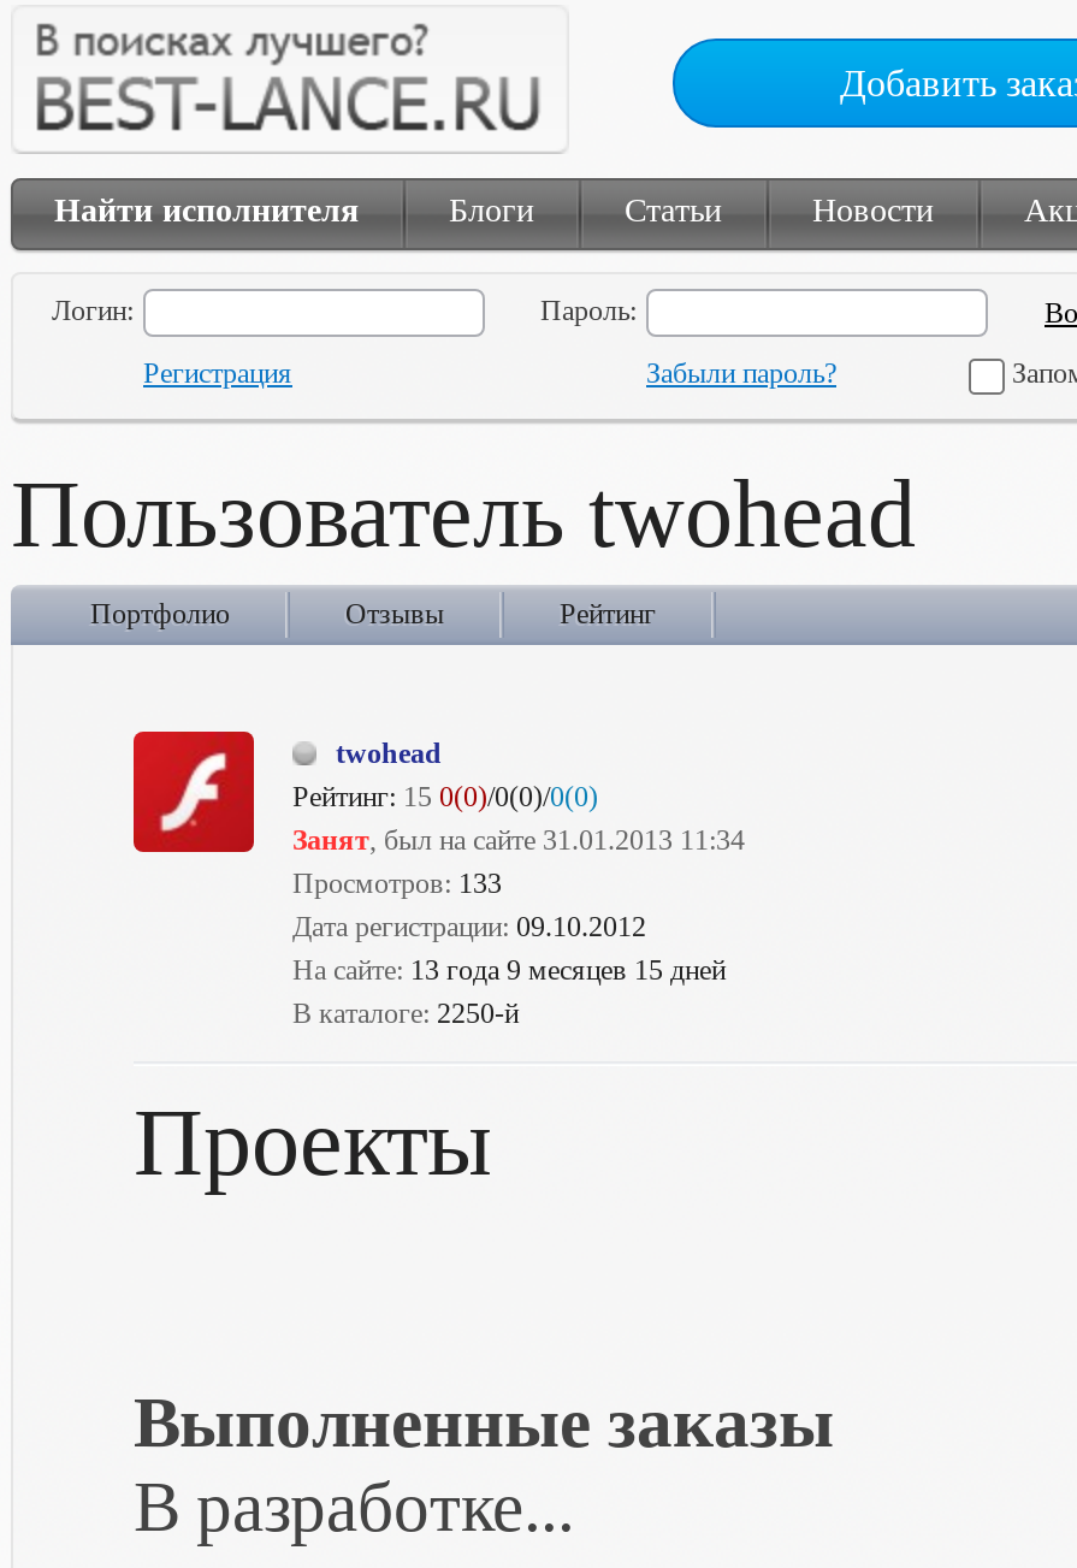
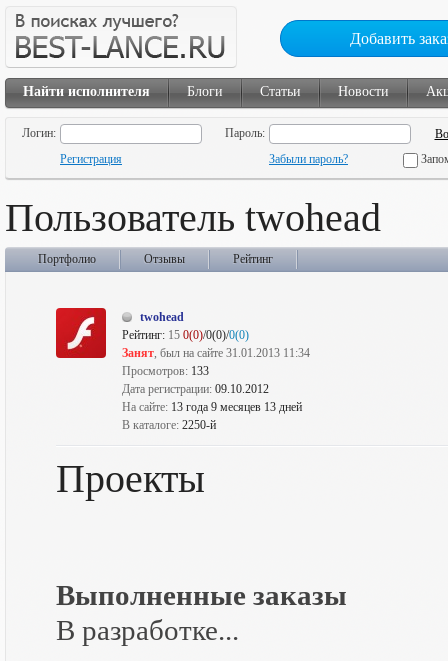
[292,953,726,987] На сайте: 13 года 9 месяцев 15 дней -> [122,400,302,414] На сайте: 13 года 9 месяцев 13 дней

